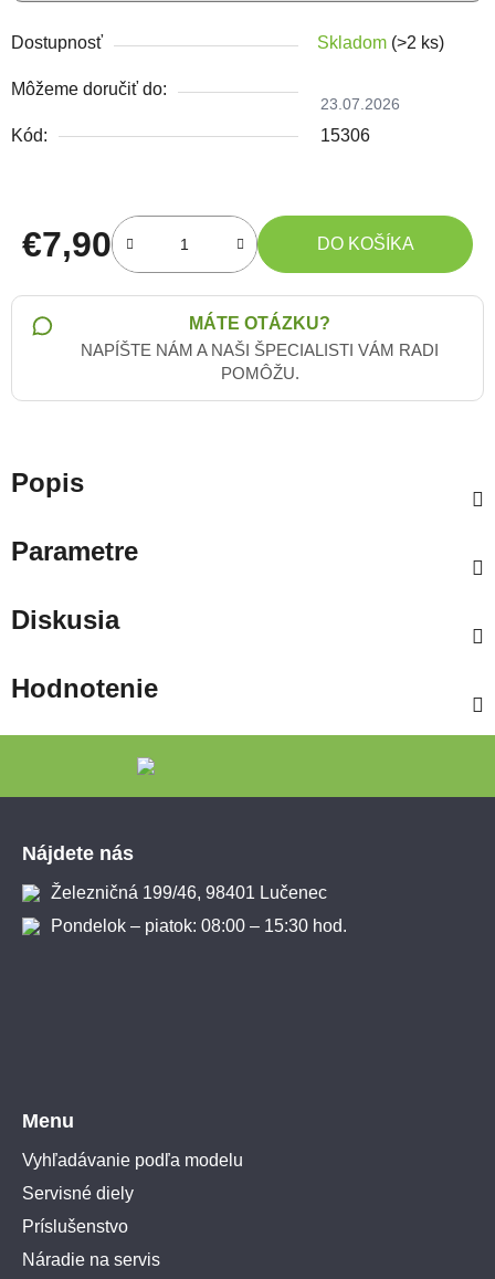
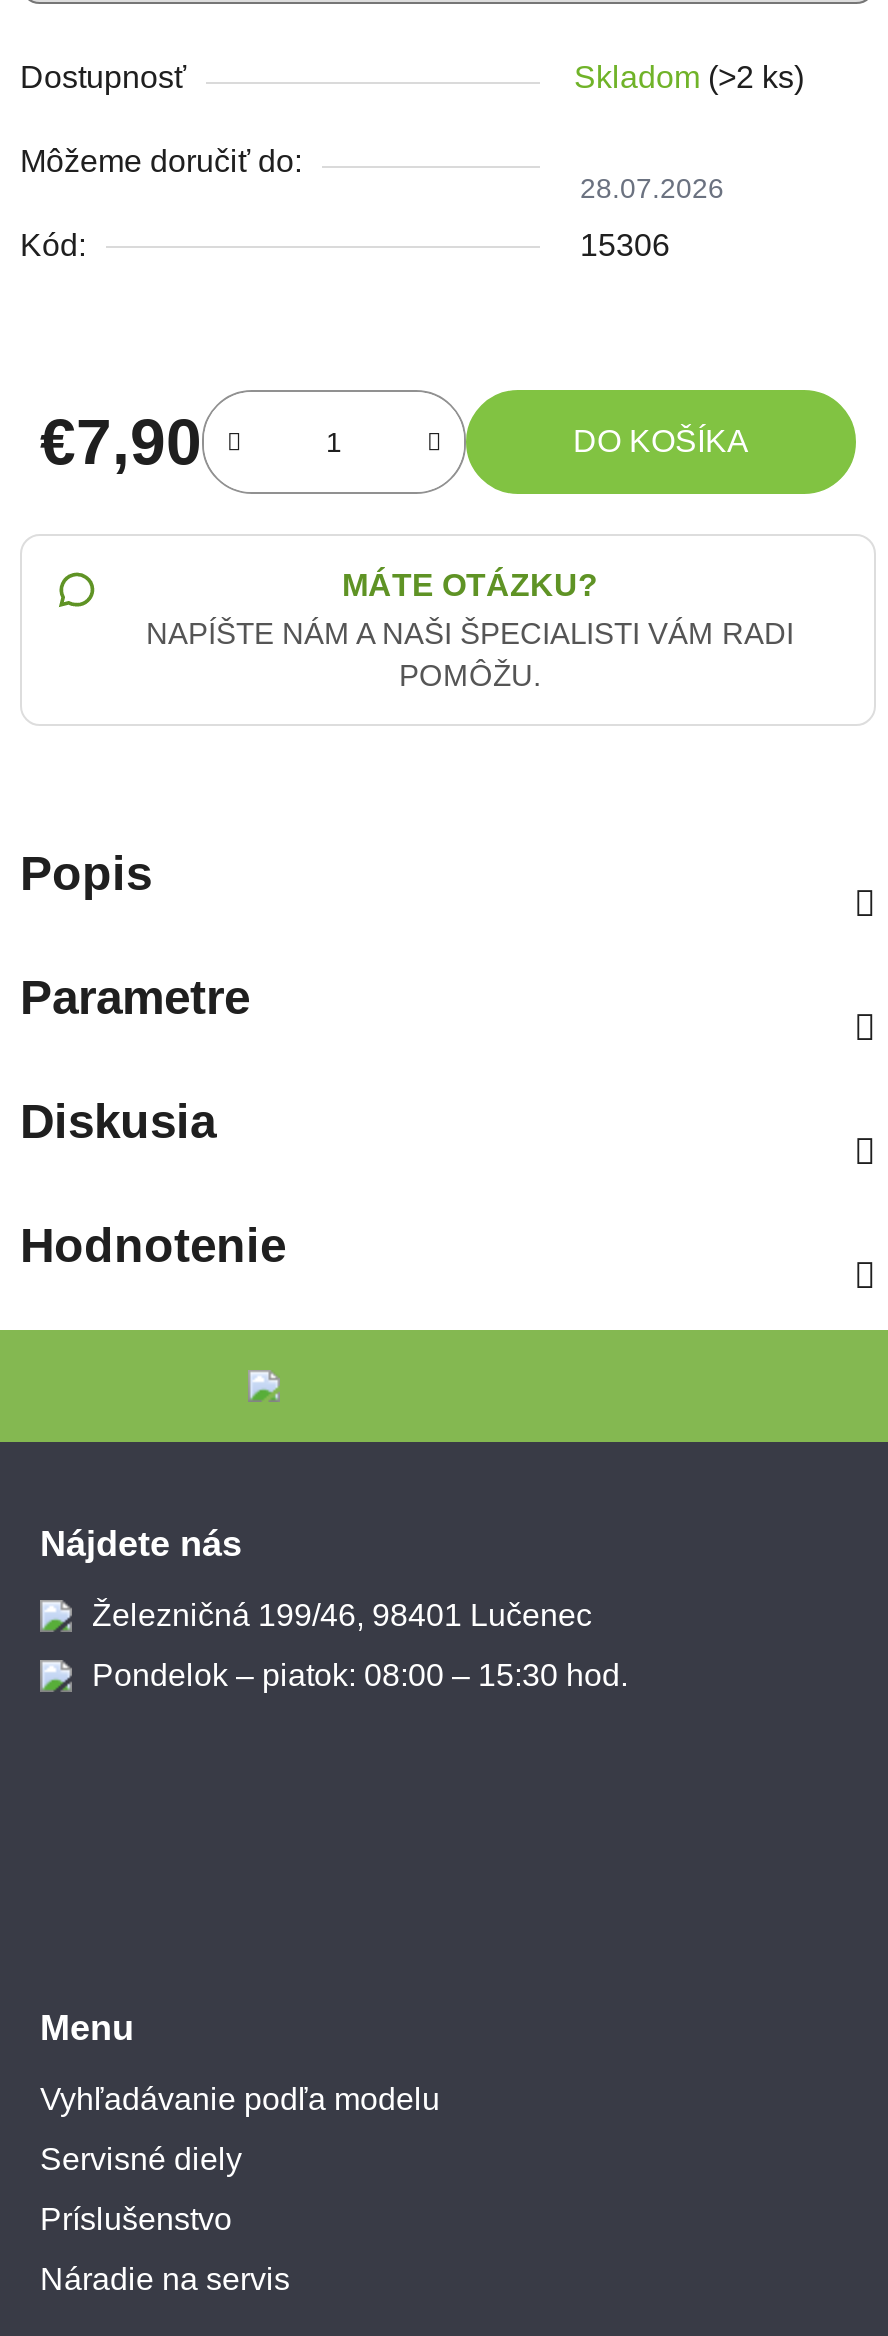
[320,95,400,112] 23.07.2026 -> [580,171,724,203] 28.07.2026

